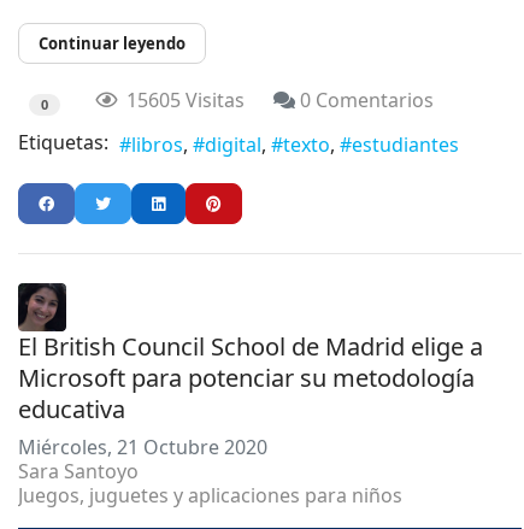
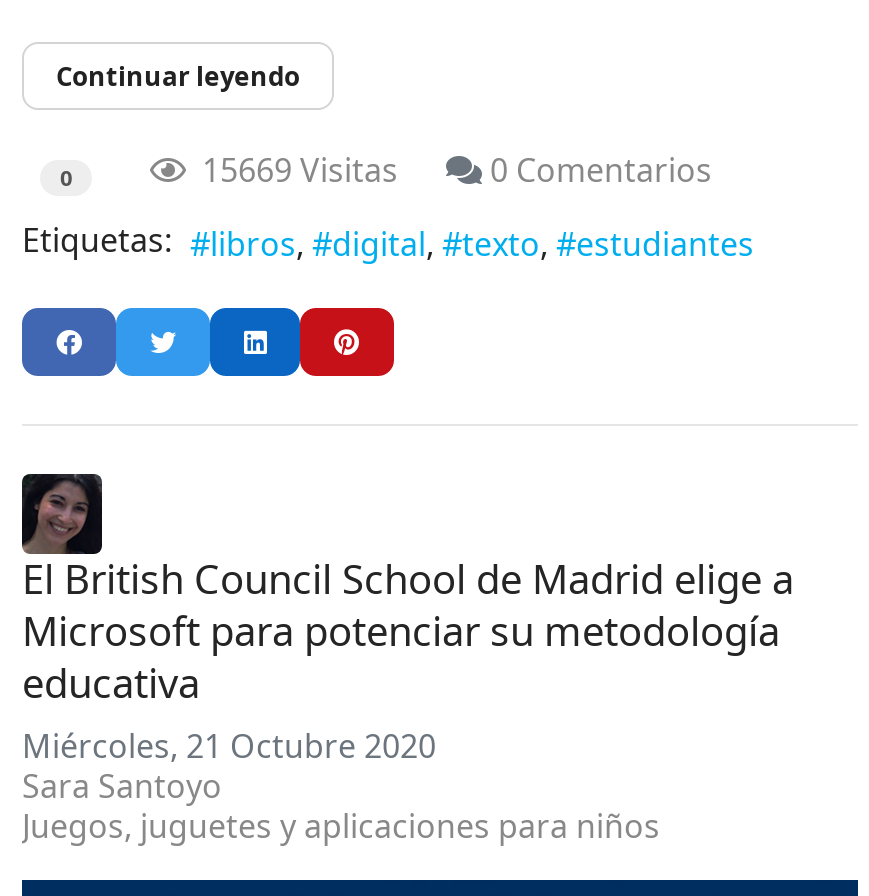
[117,87,245,114] 15605 Visitas -> [186,148,398,192] 15669 Visitas

